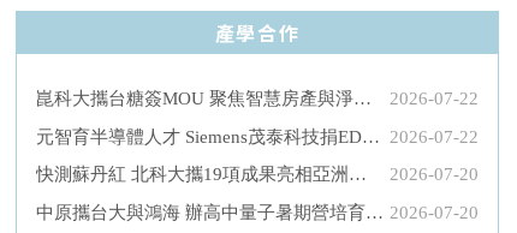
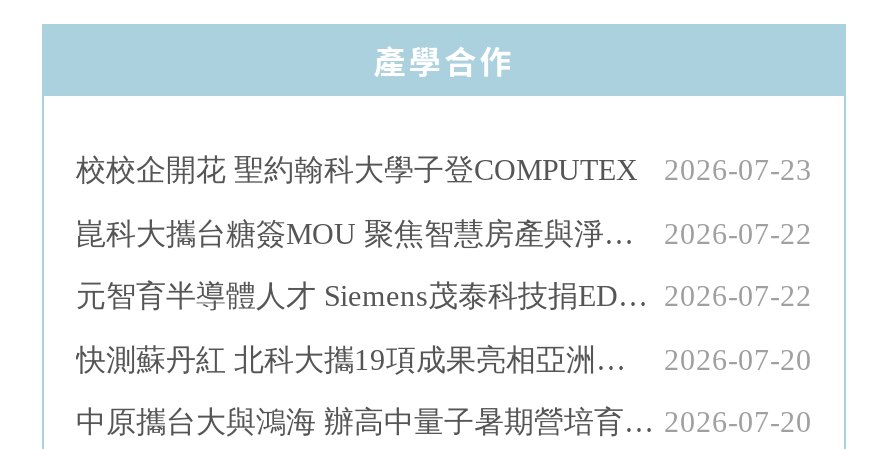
none -> [76,152,812,186] 校校企開花 聖約翰科大學子登COMPUTEX | 2026-07-23

